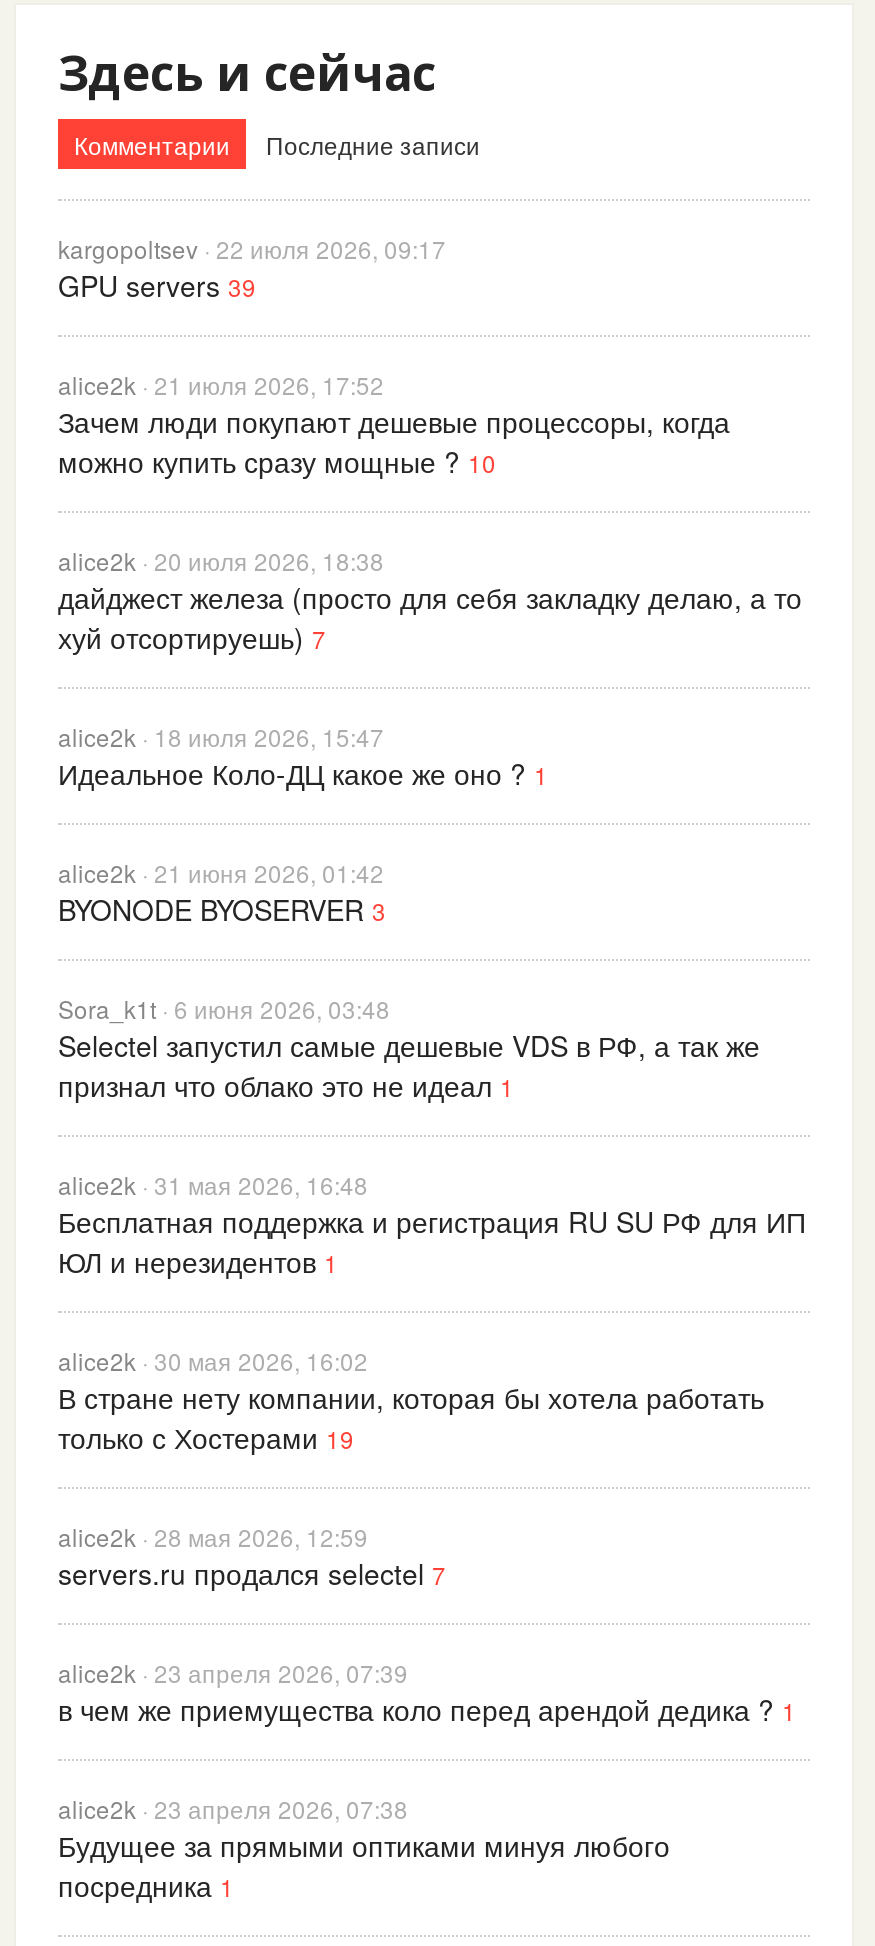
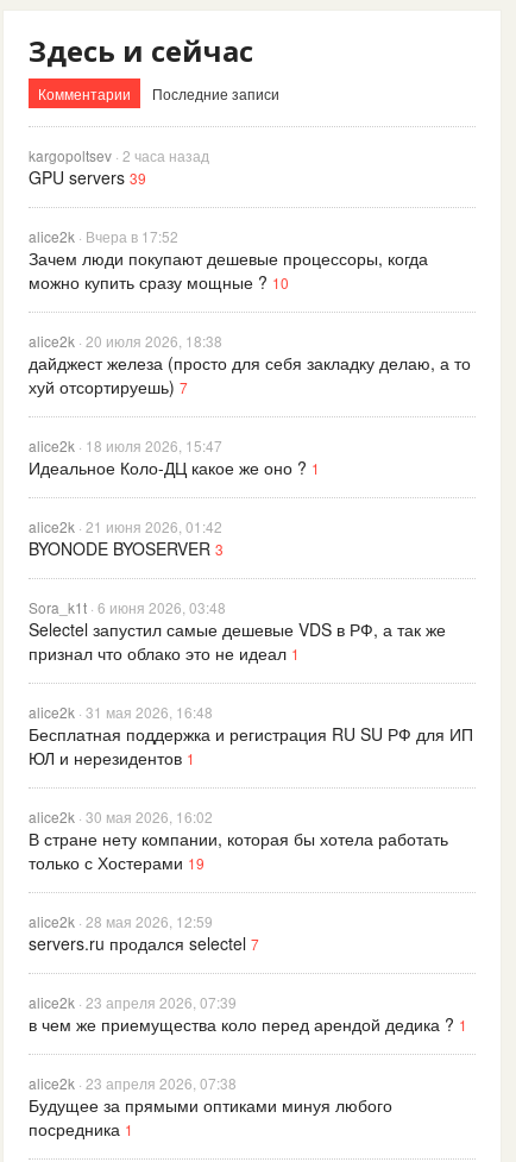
[58,231,446,265] kargopoltsev · 22 июля 2026, 09:17 -> [29,145,209,165] kargopoltsev · 2 часа назад
[58,367,384,401] alice2k · 21 июля 2026, 17:52 -> [29,226,178,246] alice2k · Вчера в 17:52

